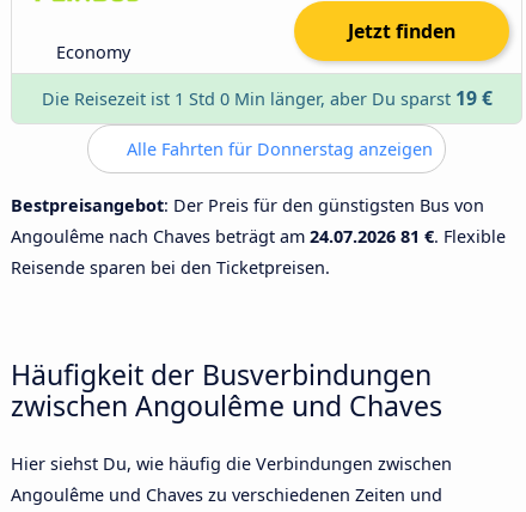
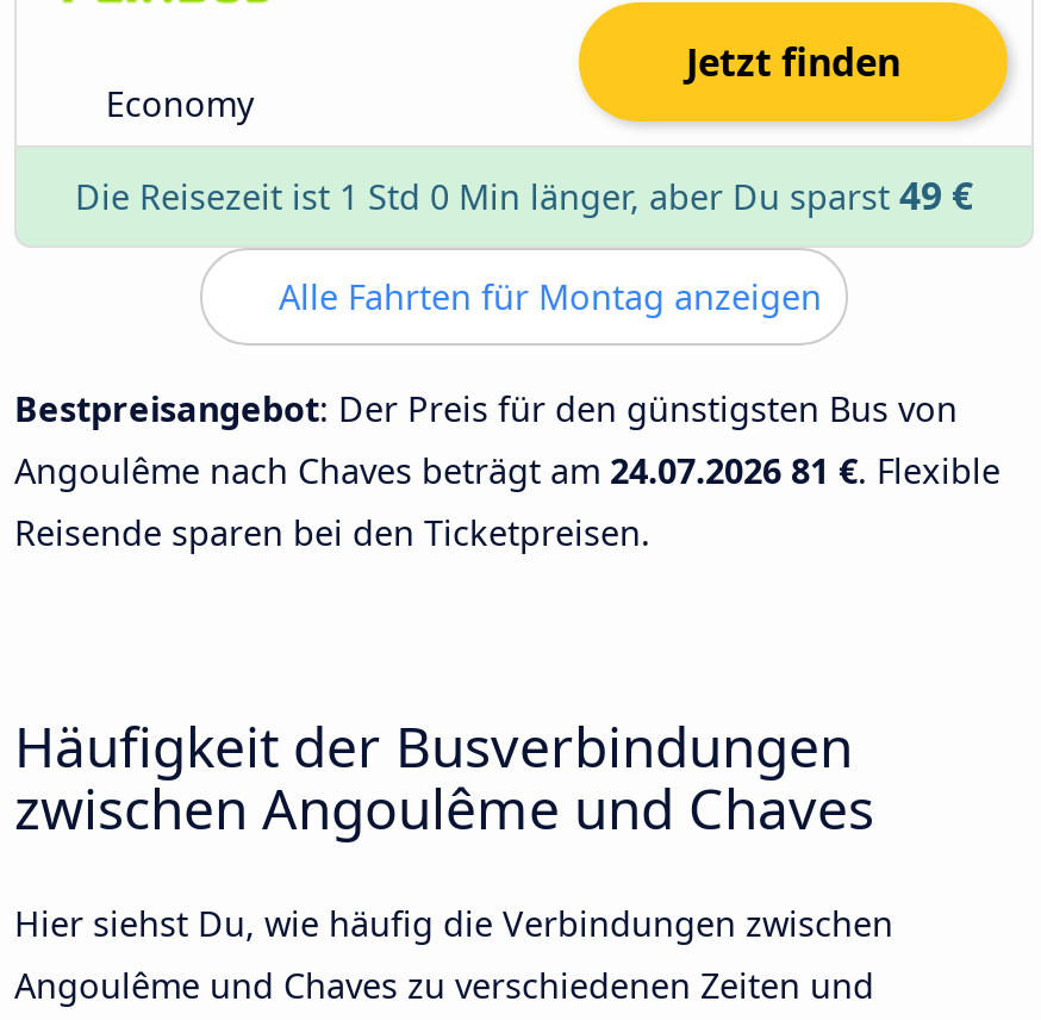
[41,84,492,111] Die Reisezeit ist 1 Std 0 Min länger, aber Du sparst 19 € -> [75,168,973,221] Die Reisezeit ist 1 Std 0 Min länger, aber Du sparst 49 €
[122,137,433,160] Alle Fahrten für Donnerstag anzeigen -> [269,273,822,318] Alle Fahrten für Montag anzeigen

